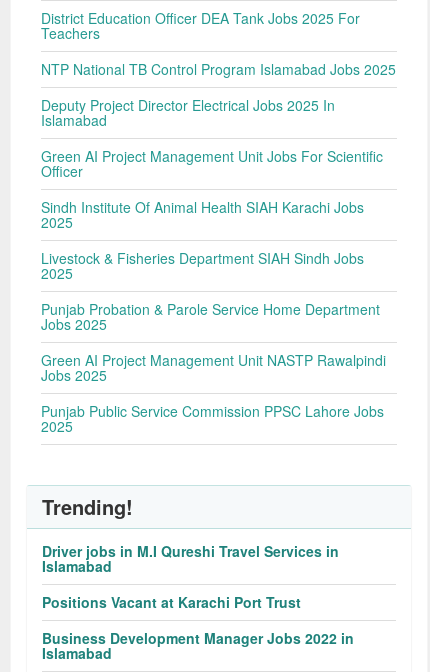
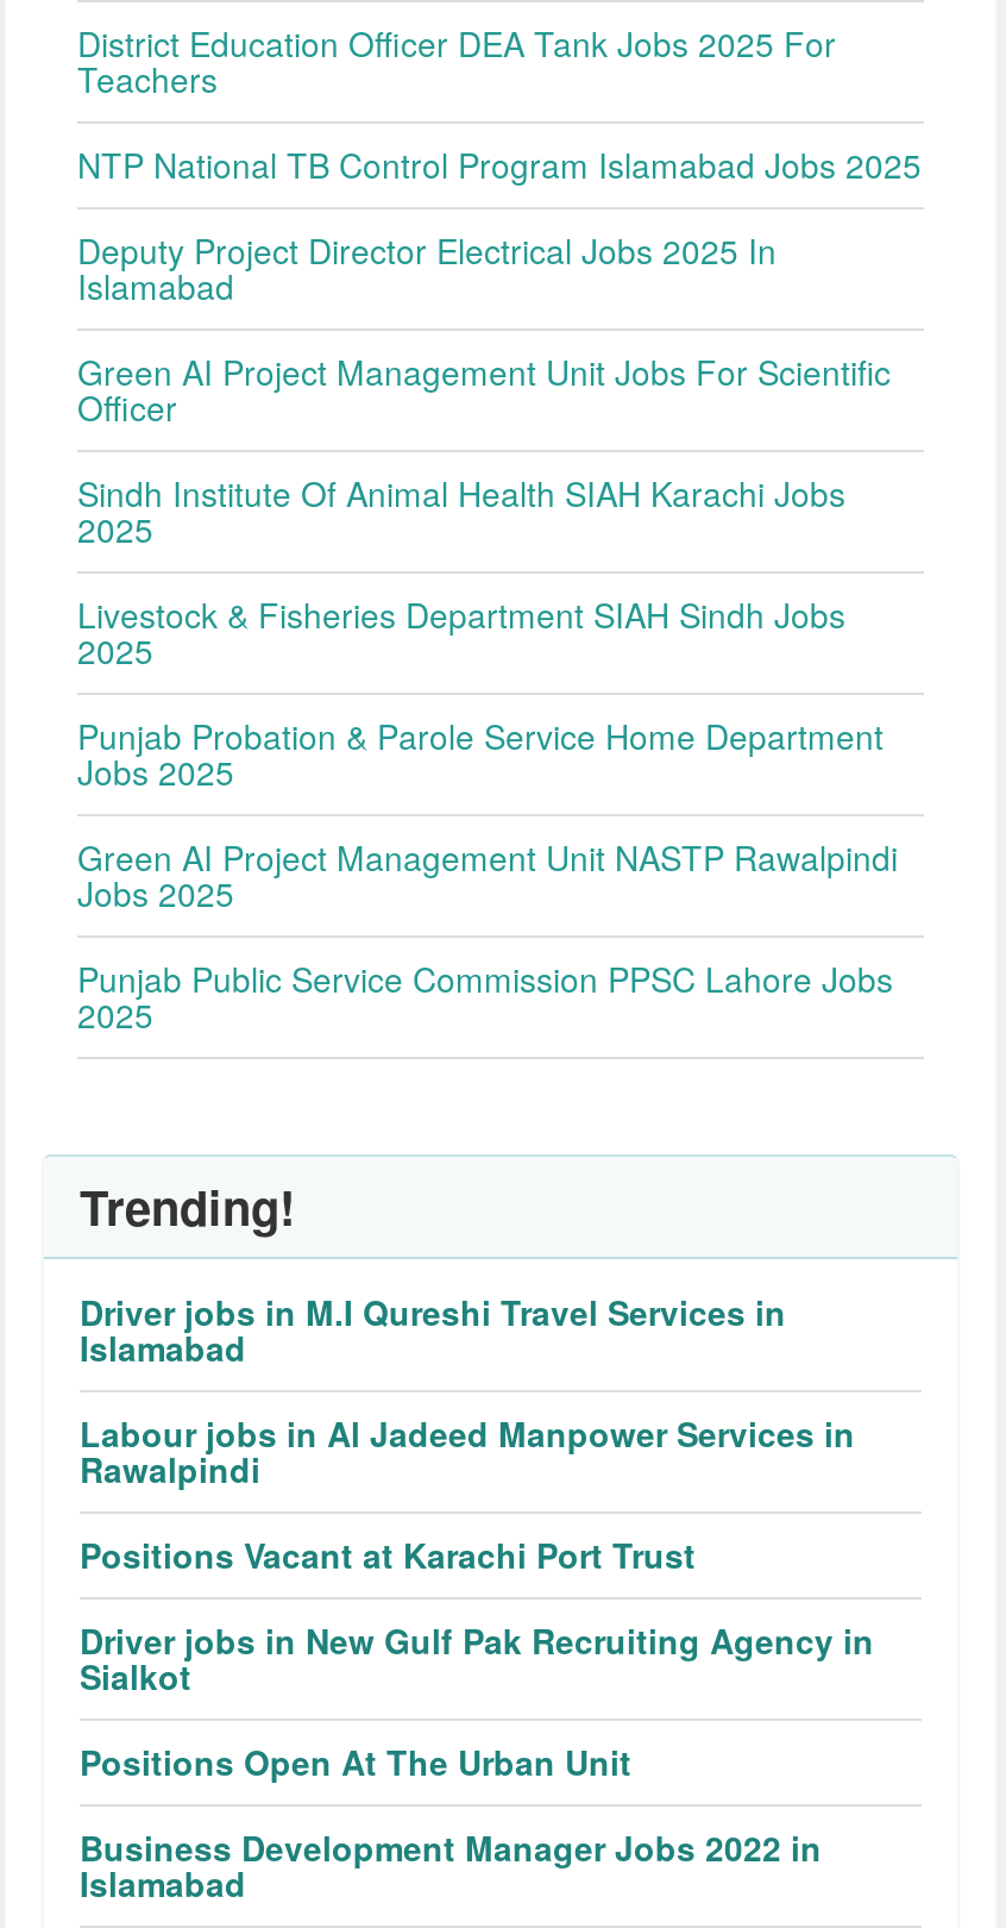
none -> [80,1409,855,1493] Labour jobs in Al Jadeed Manpower Services in | Rawalpindi
none -> [80,1616,874,1785] Driver jobs in New Gulf Pak Recruiting Agency in | Sialkot | Positions Open At The Urban Unit

